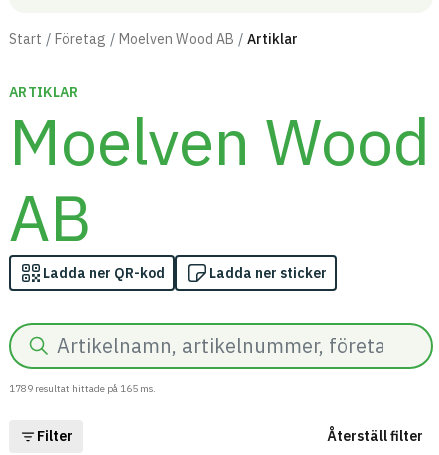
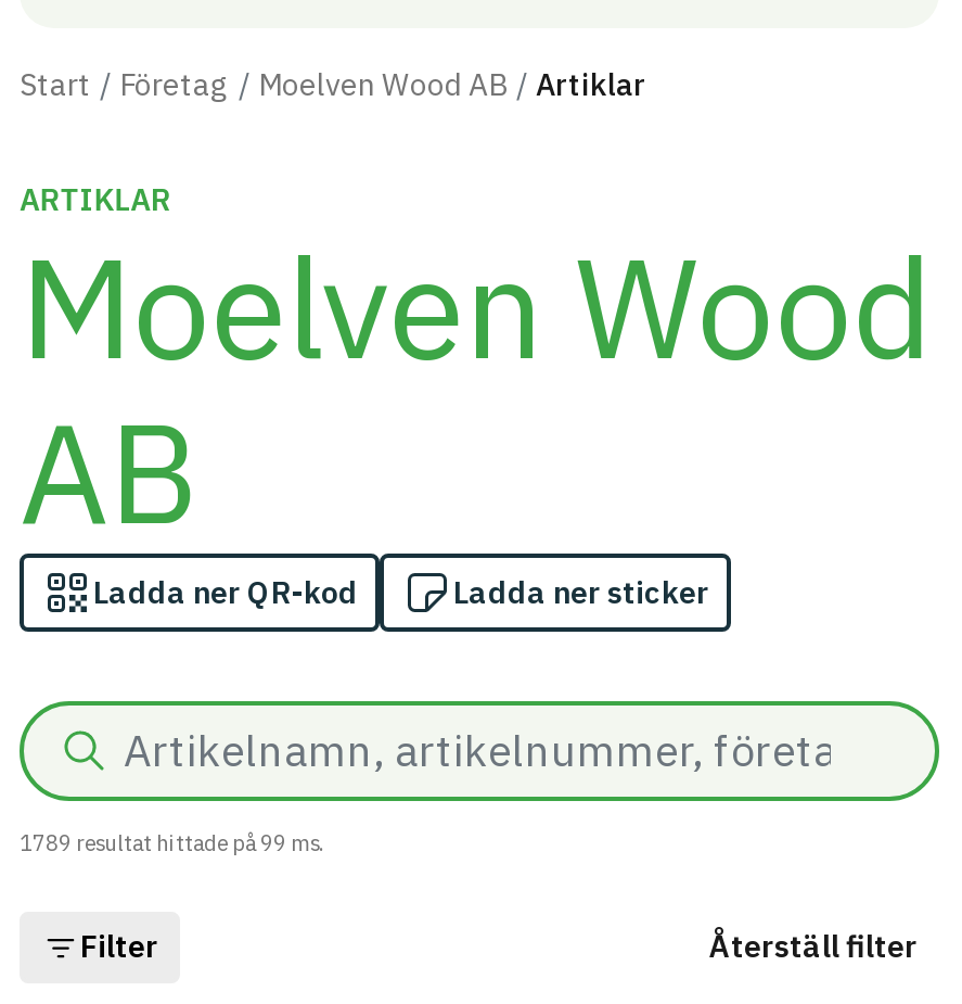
[9,382,156,395] 1789 resultat hittade på 165 ms. -> [20,829,325,857] 1789 resultat hittade på 99 ms.

